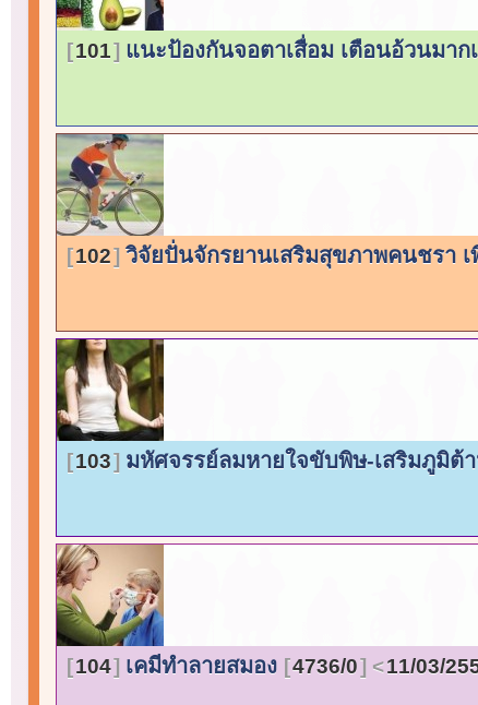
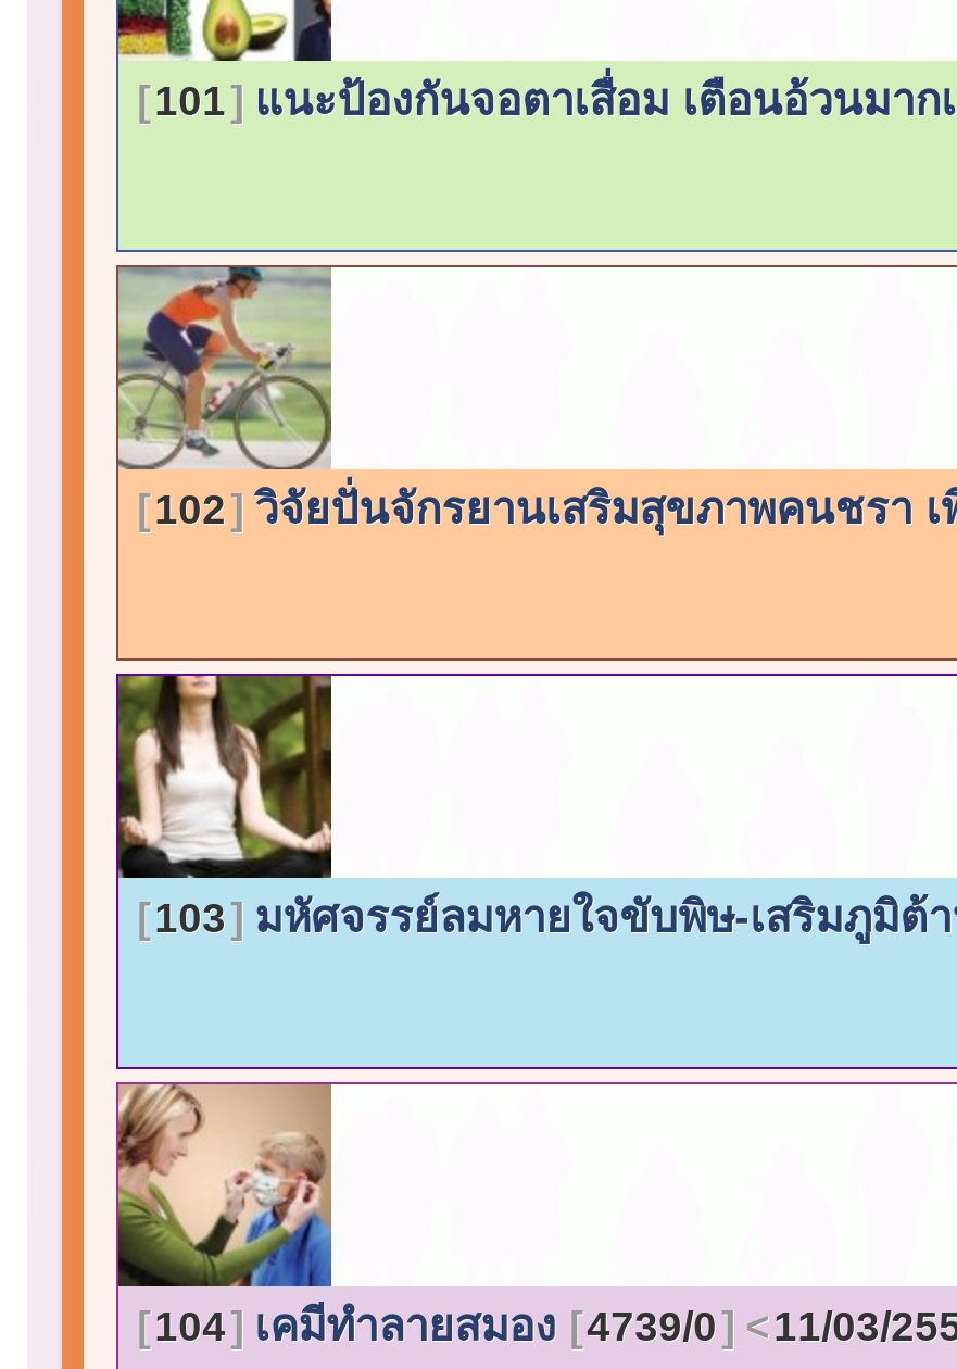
[125,653,358,677] เคมีทำลายสมอง 4736/0 -> [254,1301,717,1348] เคมีทำลายสมอง 4739/0

